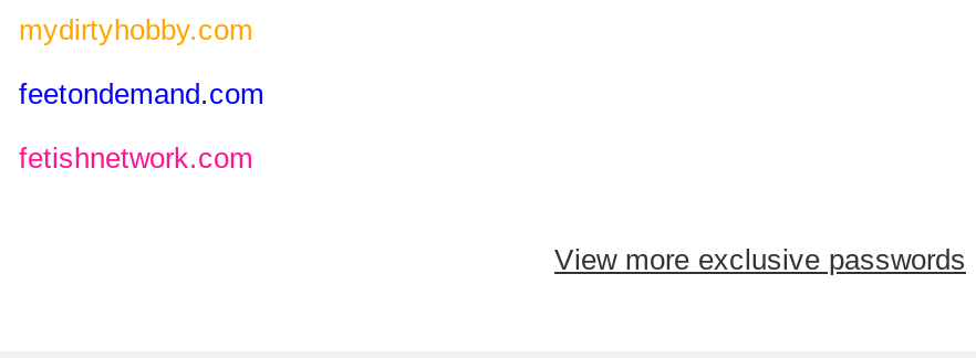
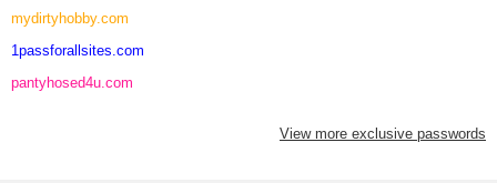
[19,77,264,110] feetondemand.com -> [11,42,144,59] 1passforallsites.com
[19,141,253,174] fetishnetwork.com -> [11,74,133,91] pantyhosed4u.com

